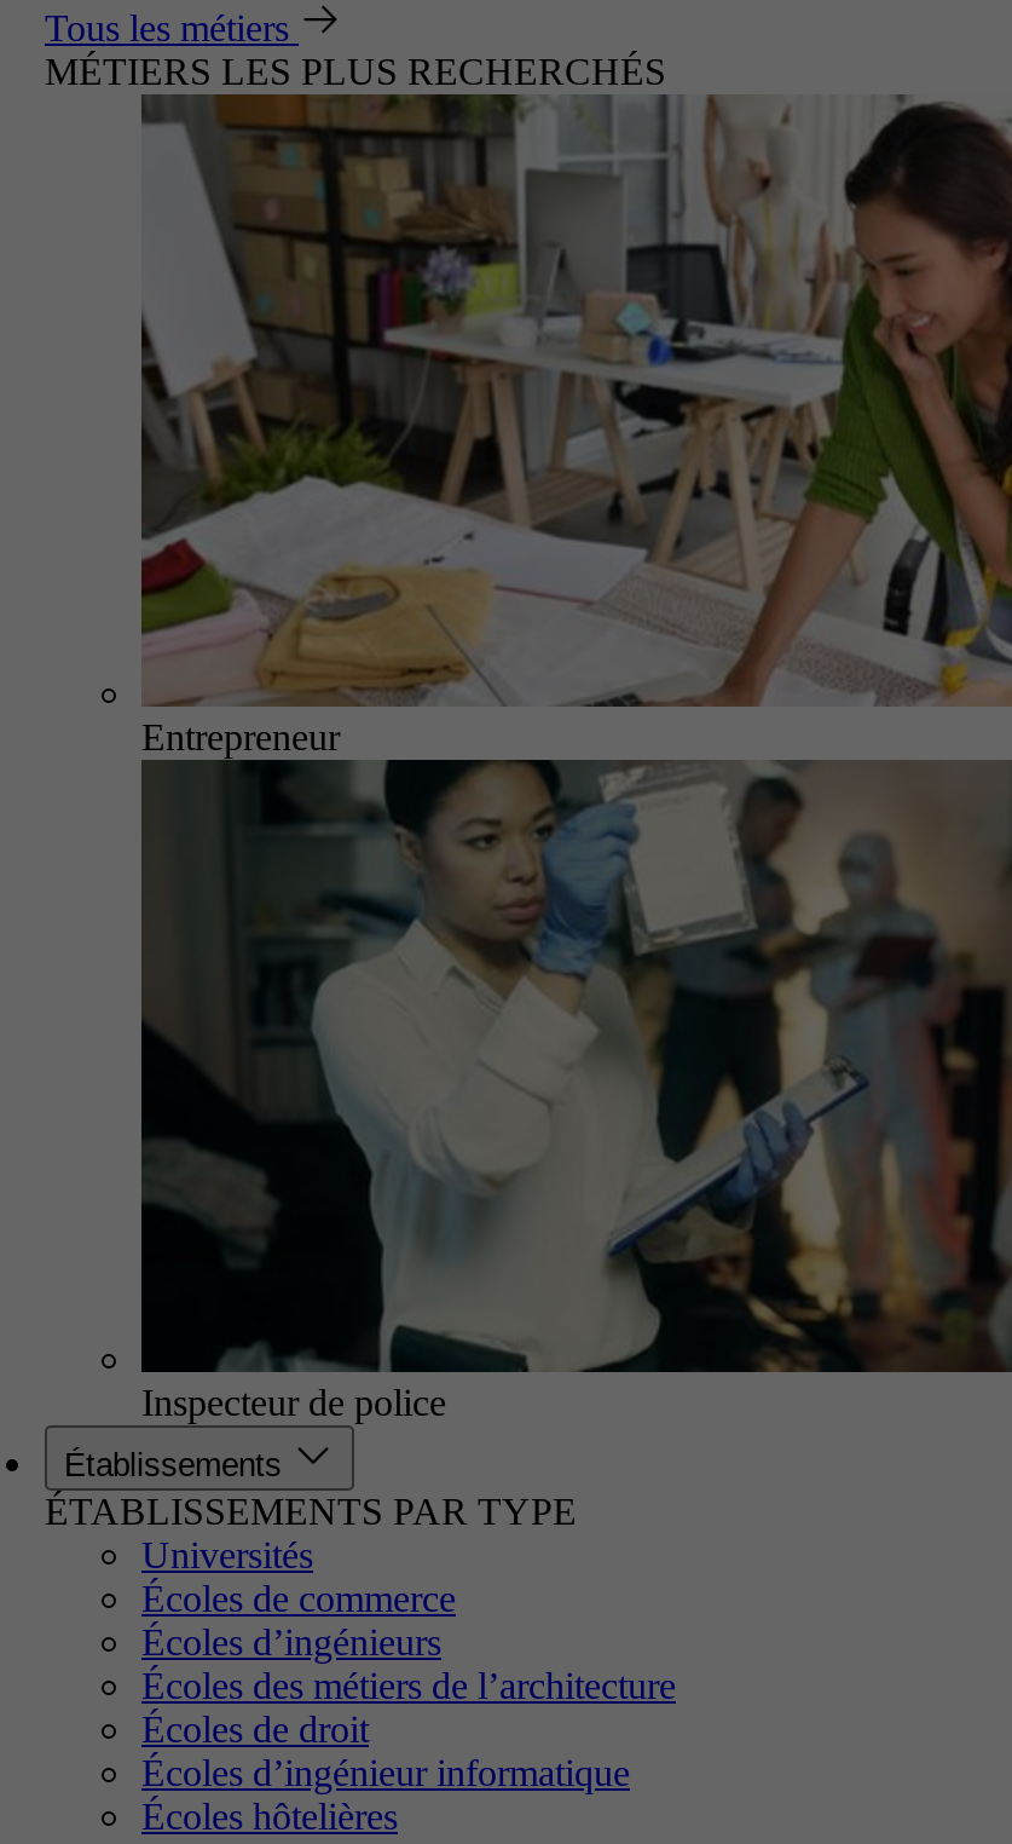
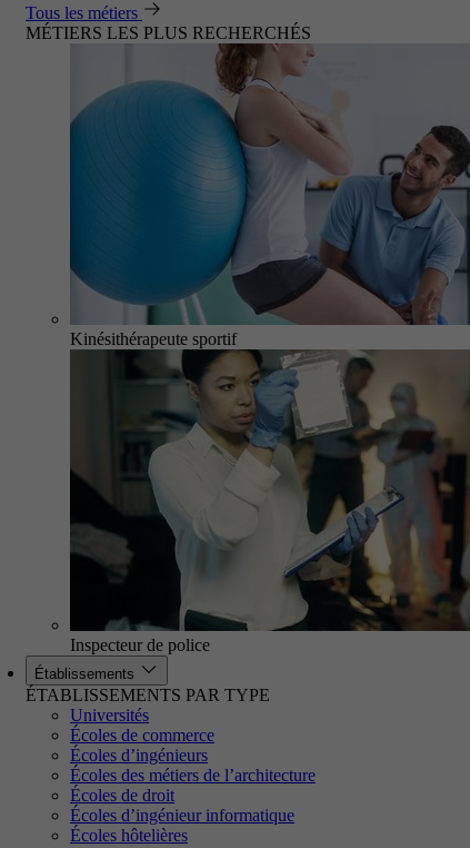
[139,94,1005,757] [image] | Entrepreneur -> [69,45,467,348] [image] | Kinésithérapeute sportif

